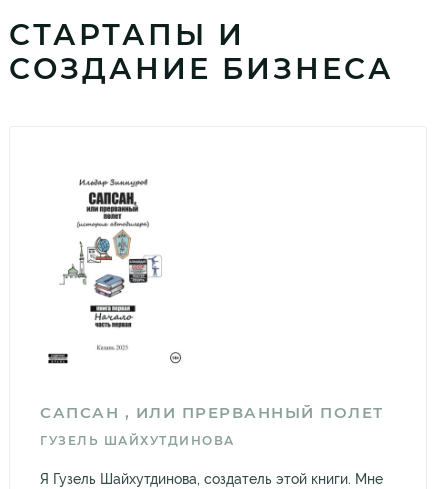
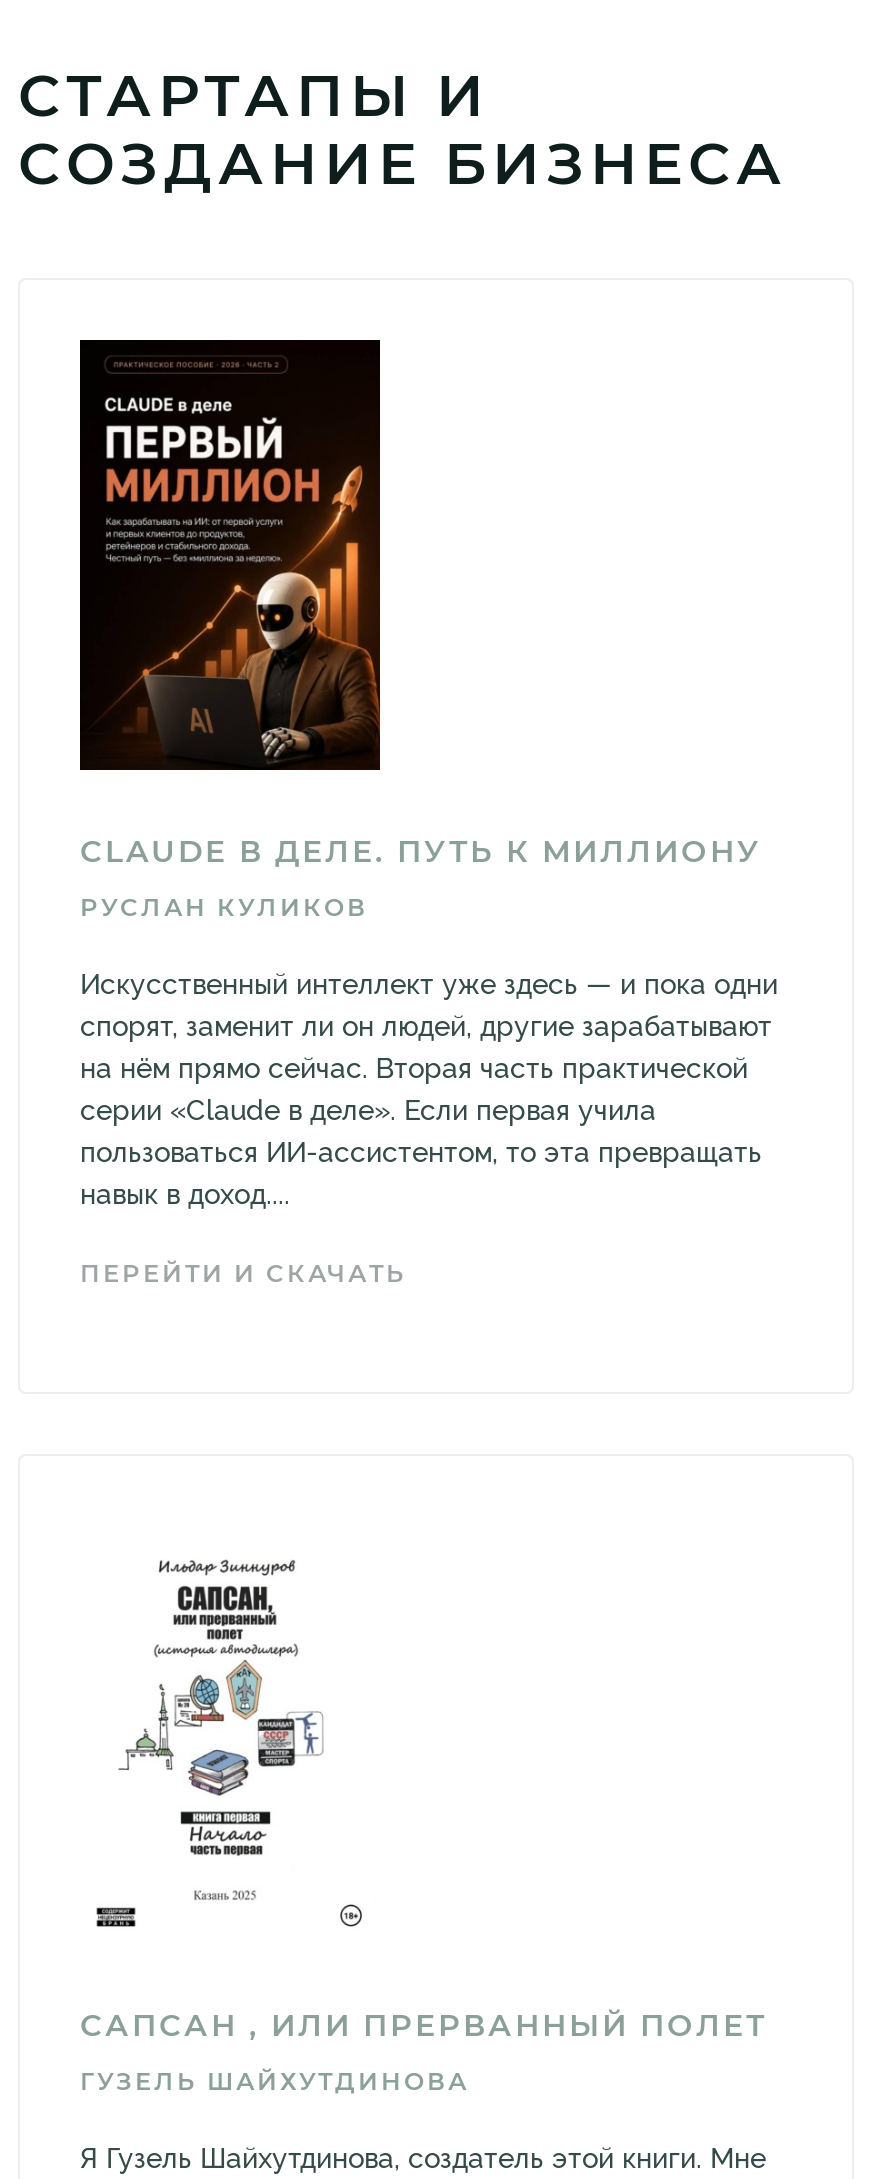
none -> [78,338,778,1287] [image] | CLAUDE В ДЕЛЕ. ПУТЬ К МИЛЛИОНУ | РУСЛАН КУЛИКОВ | Искусственный интеллект уже здесь — и пока одни | спорят, заменит ли он людей, другие зарабатывают | на нём прямо сейчас. Вторая часть практической | серии «Claude в деле». Если первая учила | пользоваться ИИ-ассистентом, то эта превращать | навык в доход.... | ПЕРЕЙТИ И СКАЧАТЬ

